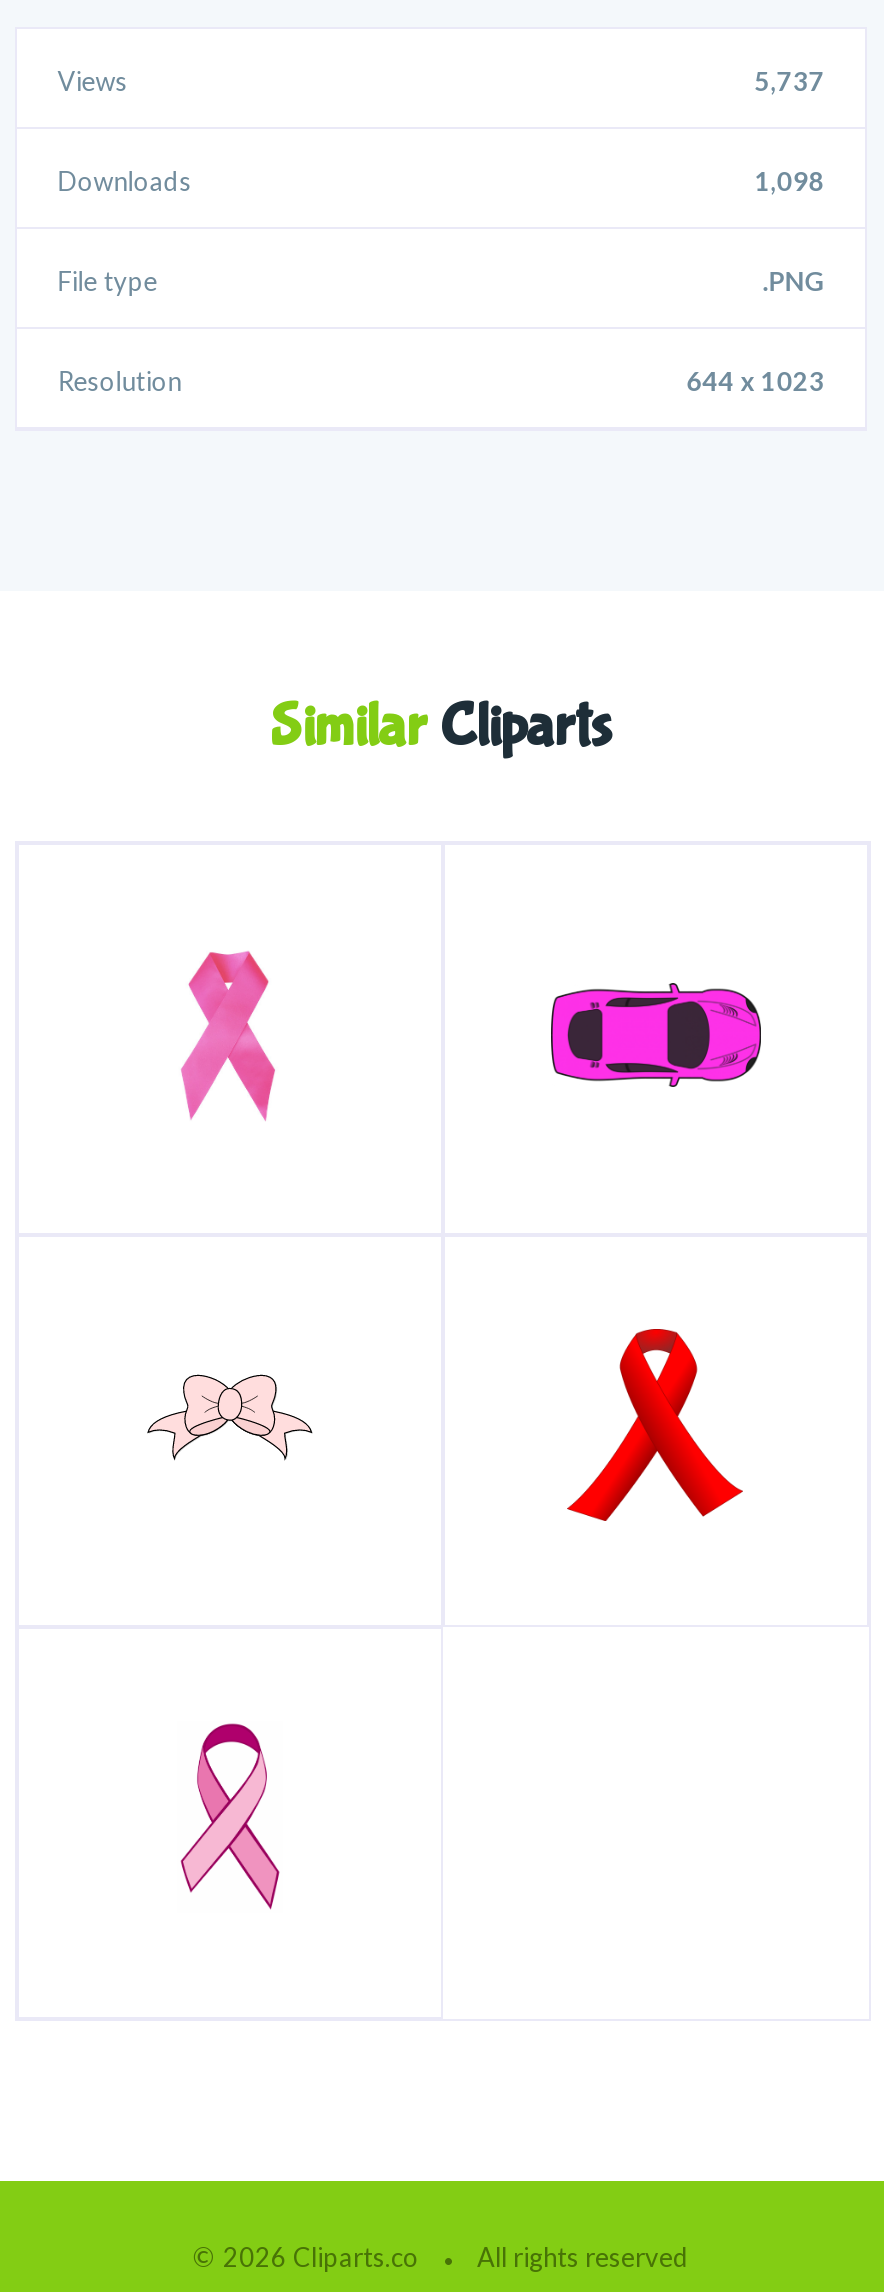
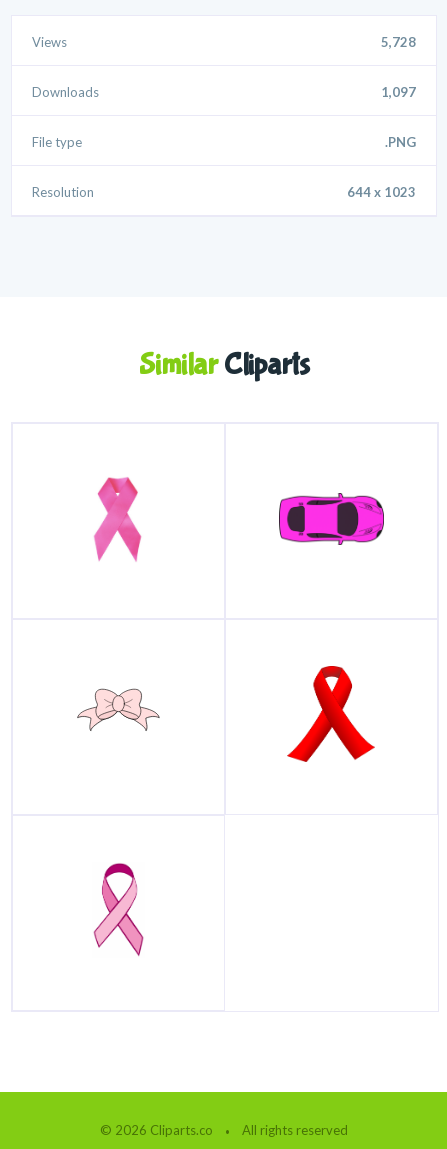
[755,65,825,97] 5,737 -> [381,34,416,50] 5,728
[755,165,825,197] 1,098 -> [381,84,416,100] 1,097

